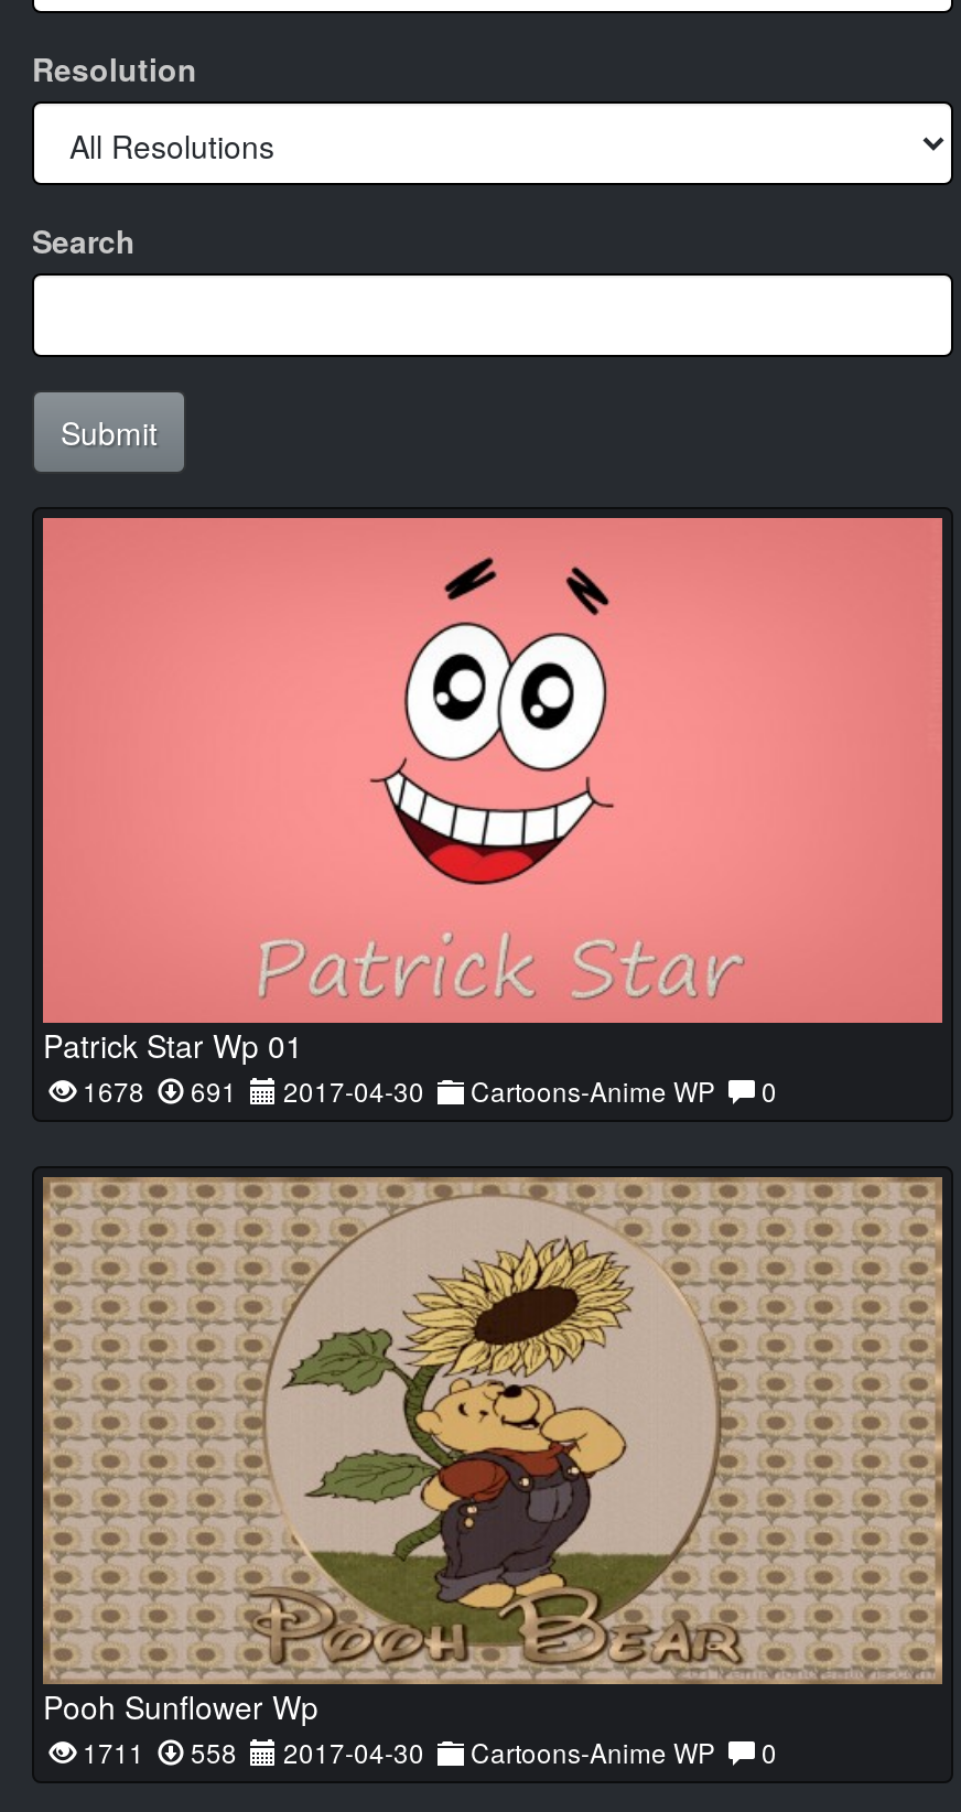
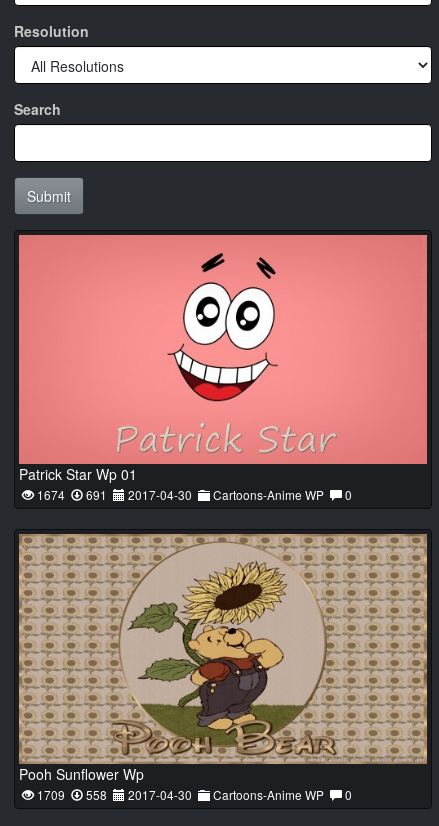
[76,1072,158,1109] 1678 -> [34,486,71,503] 1674
[76,1732,777,1769] 1711 558 2017-04-30 Cartoons-Anime WP 0 -> [34,786,352,803] 1709 558 2017-04-30 Cartoons-Anime WP 0

